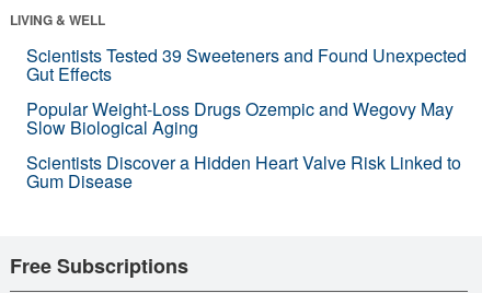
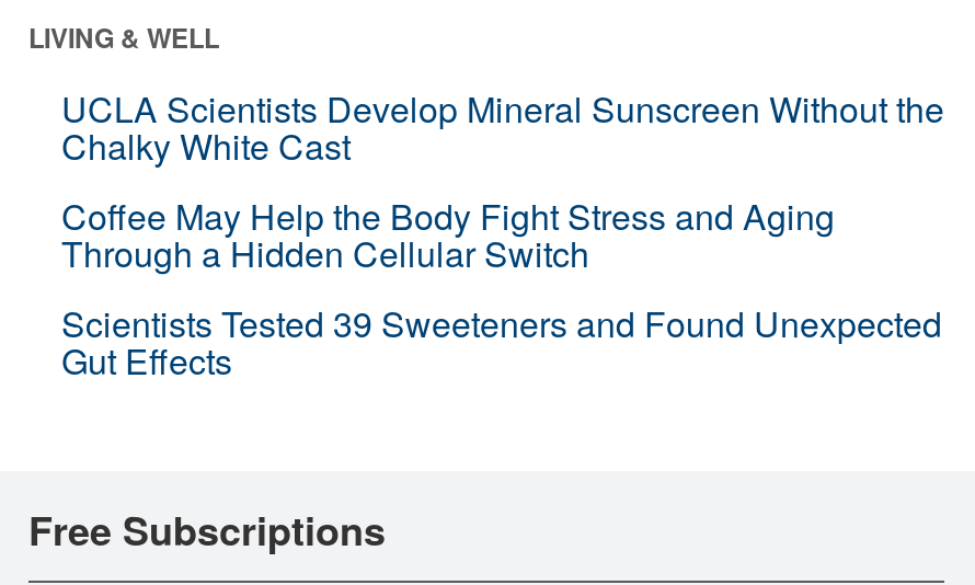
none -> [61,83,944,278] UCLA Scientists Develop Mineral Sunscreen Without the | Chalky White Cast | Coffee May Help the Body Fight Stress and Aging | Through a Hidden Cellular Switch
moved [26,42,467,86] -> [61,298,942,385]: Scientists Tested 39 Sweeteners and Found Unexpected | Gut Effects
[26,96,461,193] Popular Weight-Loss Drugs Ozempic and Wegovy May | Slow Biological Aging | Scientists Discover a Hidden Heart Valve Risk Linked to | Gum Disease -> none

